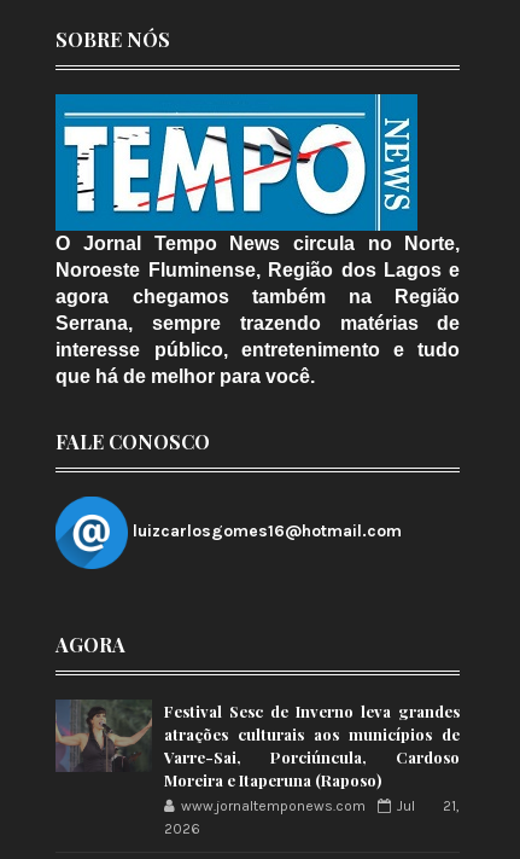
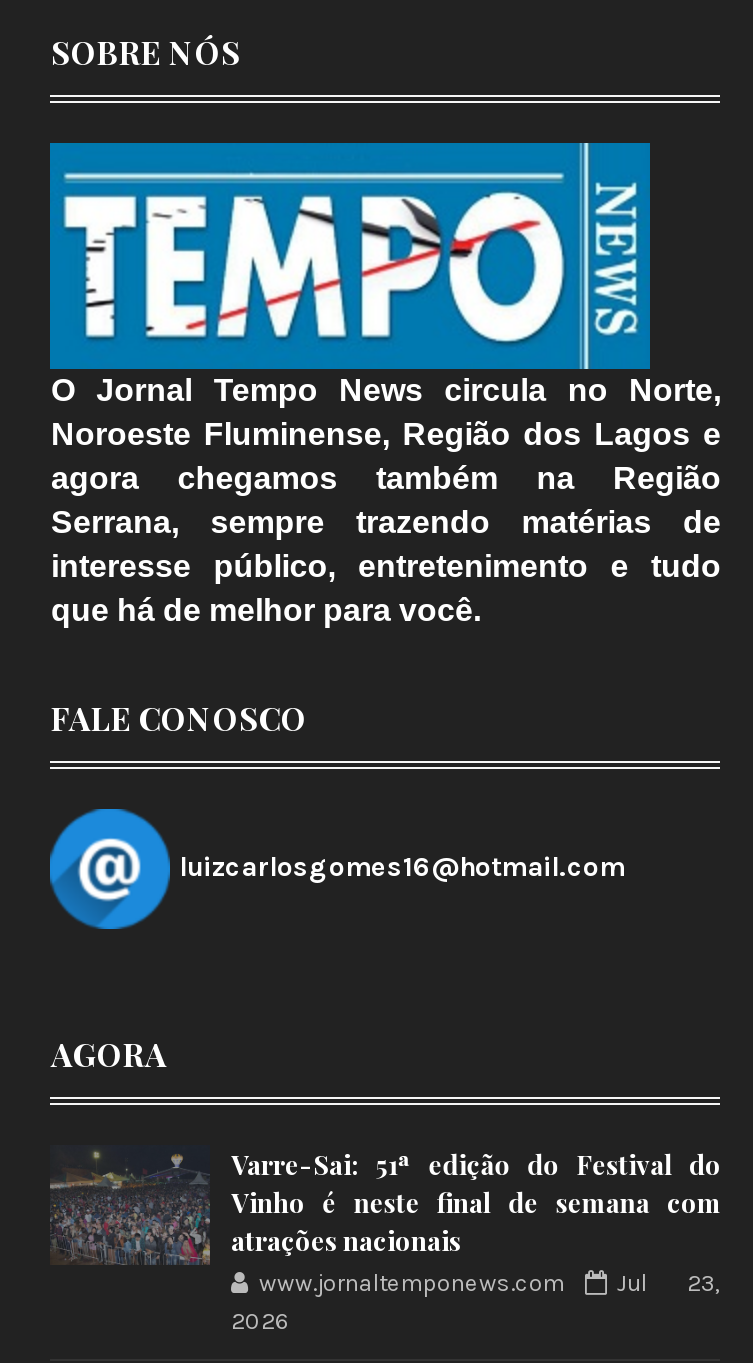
[55,700,460,790] [image] | Festival Sesc de Inverno leva grandes | atrações culturais aos municípios de | Varre-Sai, Porciúncula, Cardoso | Moreira e Itaperuna (Raposo) -> [52,1147,721,1265] [image] | Varre-Sai: 51ª edição do Festival do | Vinho é neste final de semana com | atrações nacionais
[182,798,460,814] www.jornaltemponews.com Jul 21, -> [259,1269,721,1297] www.jornaltemponews.com Jul 23,

